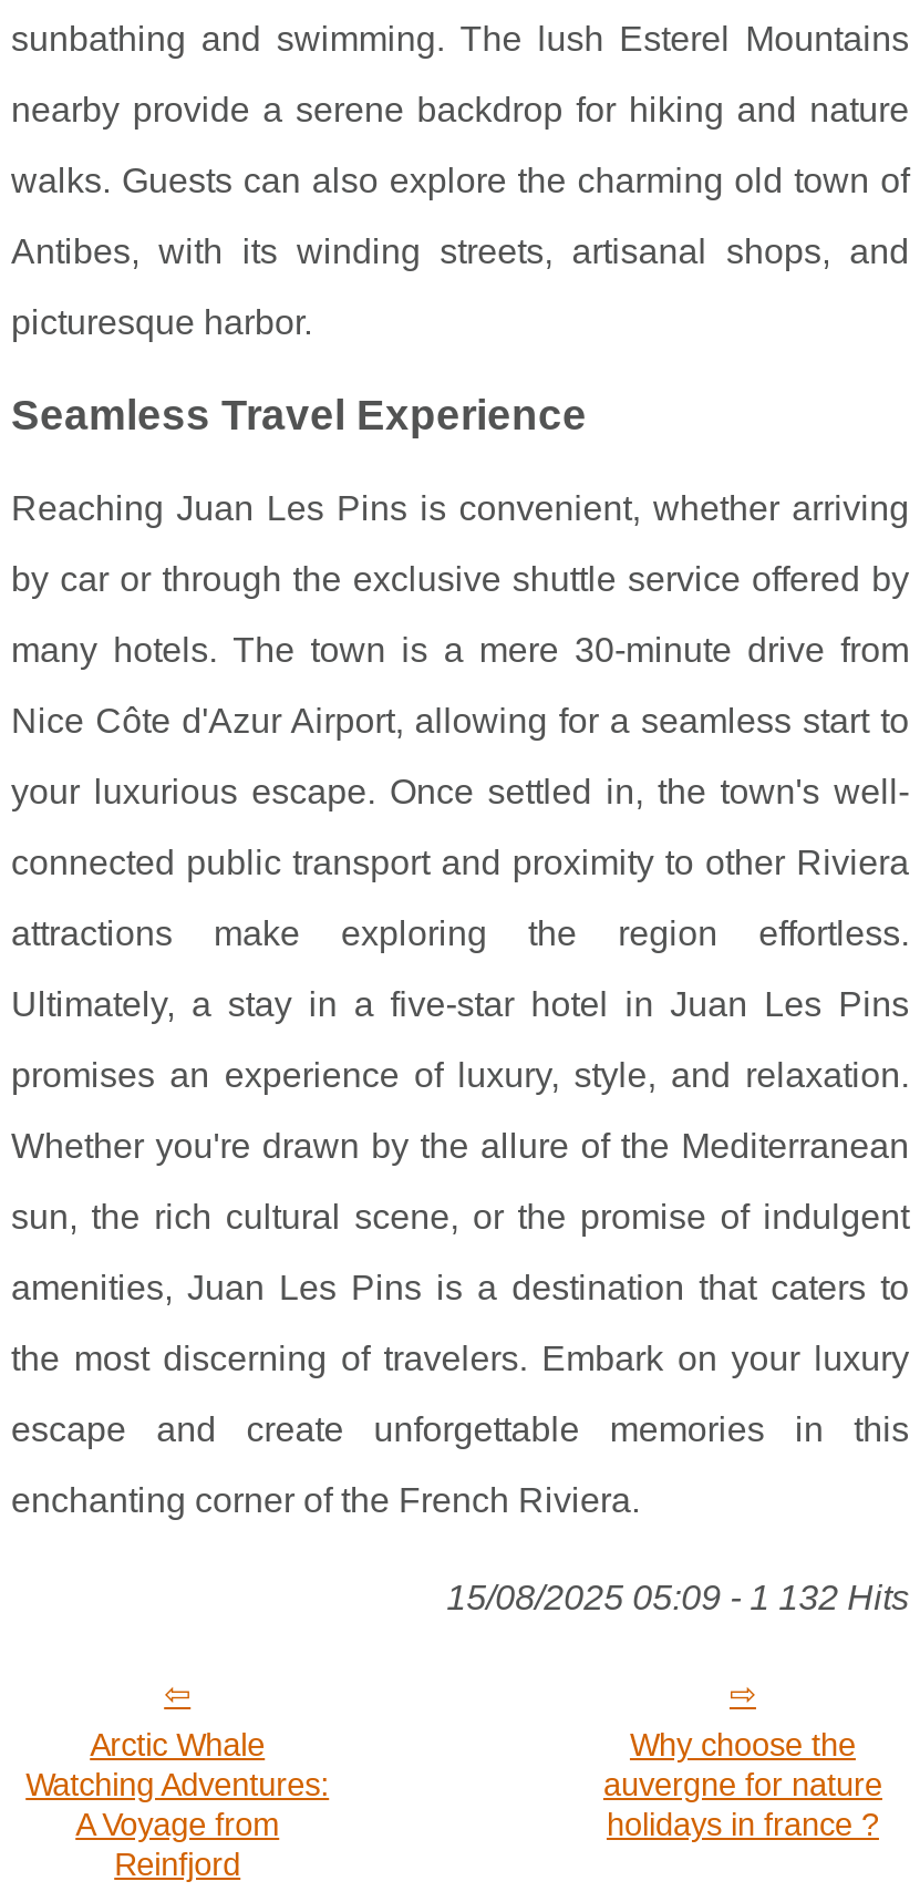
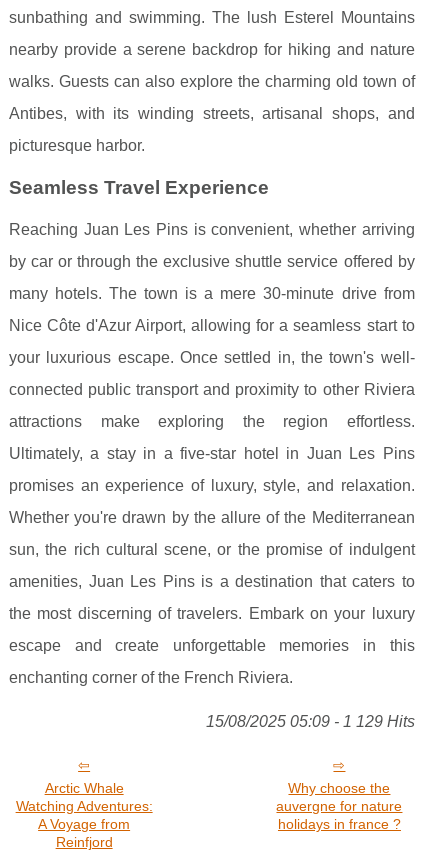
[446,1579,909,1616] 15/08/2025 05:09 - 1 132 Hits -> [206,713,415,730] 15/08/2025 05:09 - 1 129 Hits

